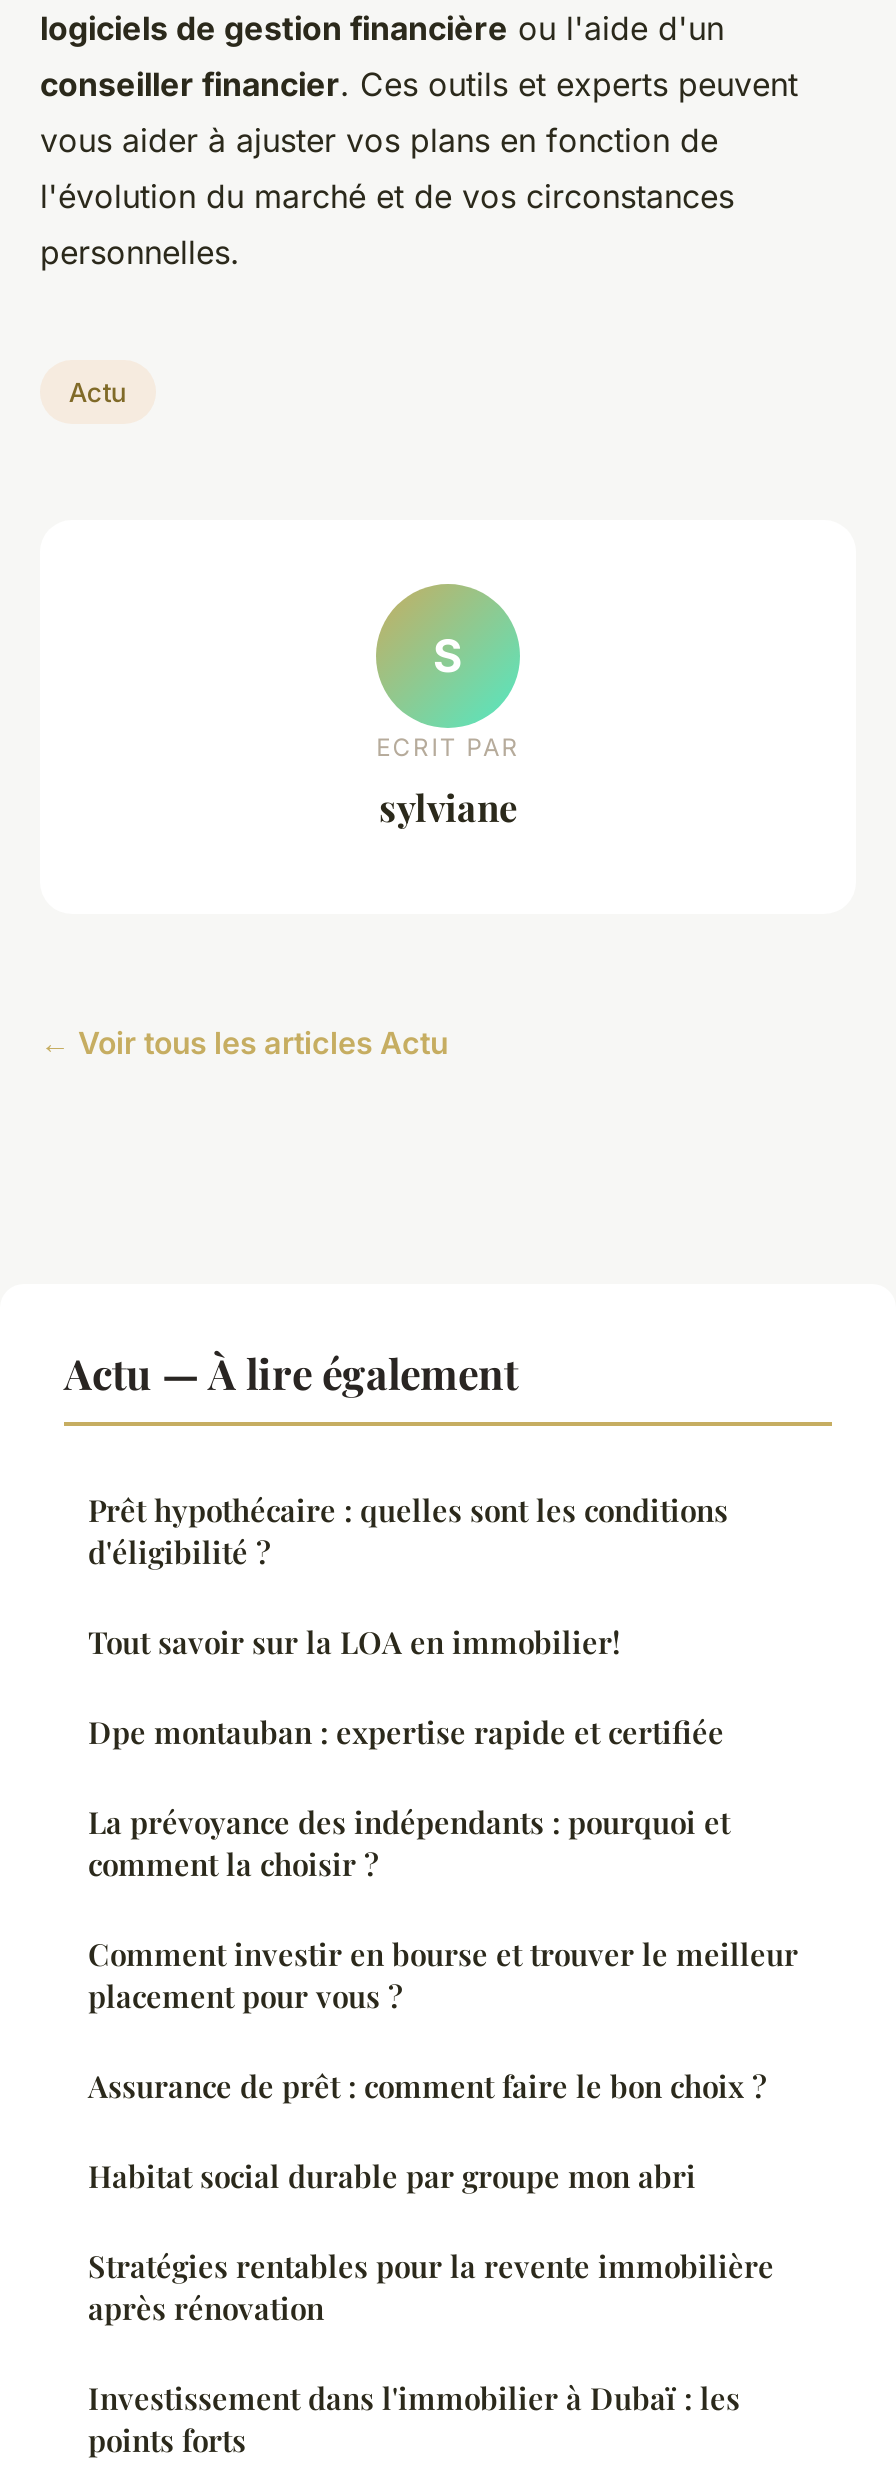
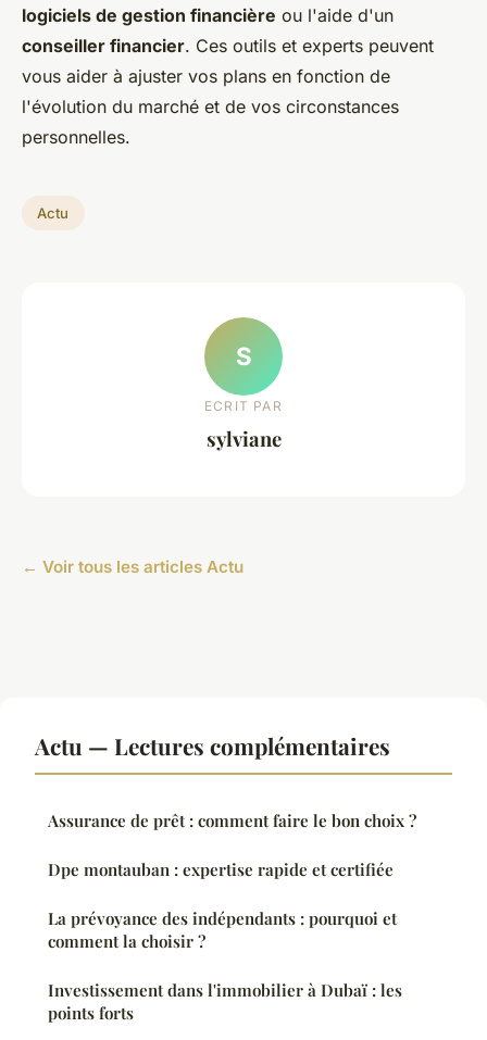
[64,1344,728,1662] Actu — À lire également | Prêt hypothécaire : quelles sont les conditions | d'éligibilité ? | Tout savoir sur la LOA en immobilier! -> [35,730,390,761] Actu — Lectures complémentaires
[88,1934,798,2328] Comment investir en bourse et trouver le meilleur | placement pour vous ? | Habitat social durable par groupe mon abri | Stratégies rentables pour la revente immobilière | après rénovation -> none
moved [88,2066,766,2106] -> [48,810,416,831]: Assurance de prêt : comment faire le bon choix ?

